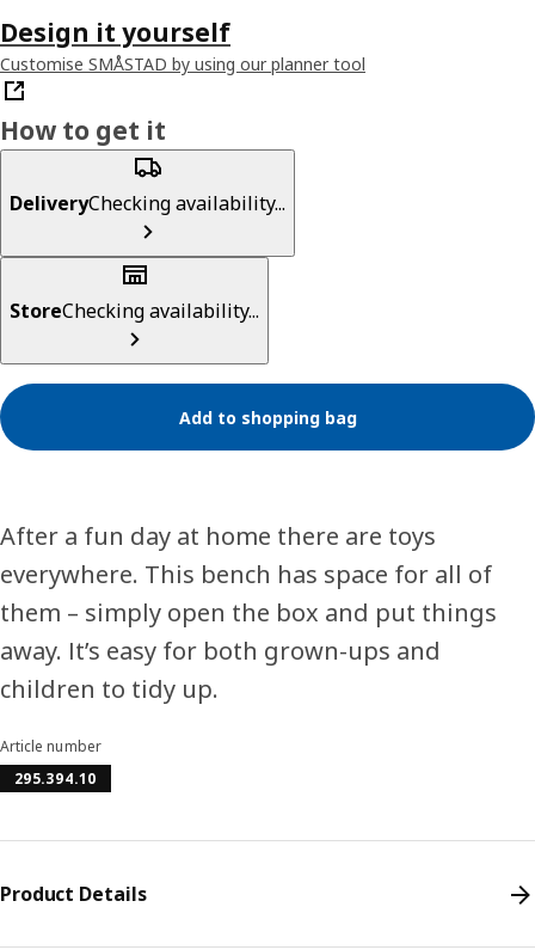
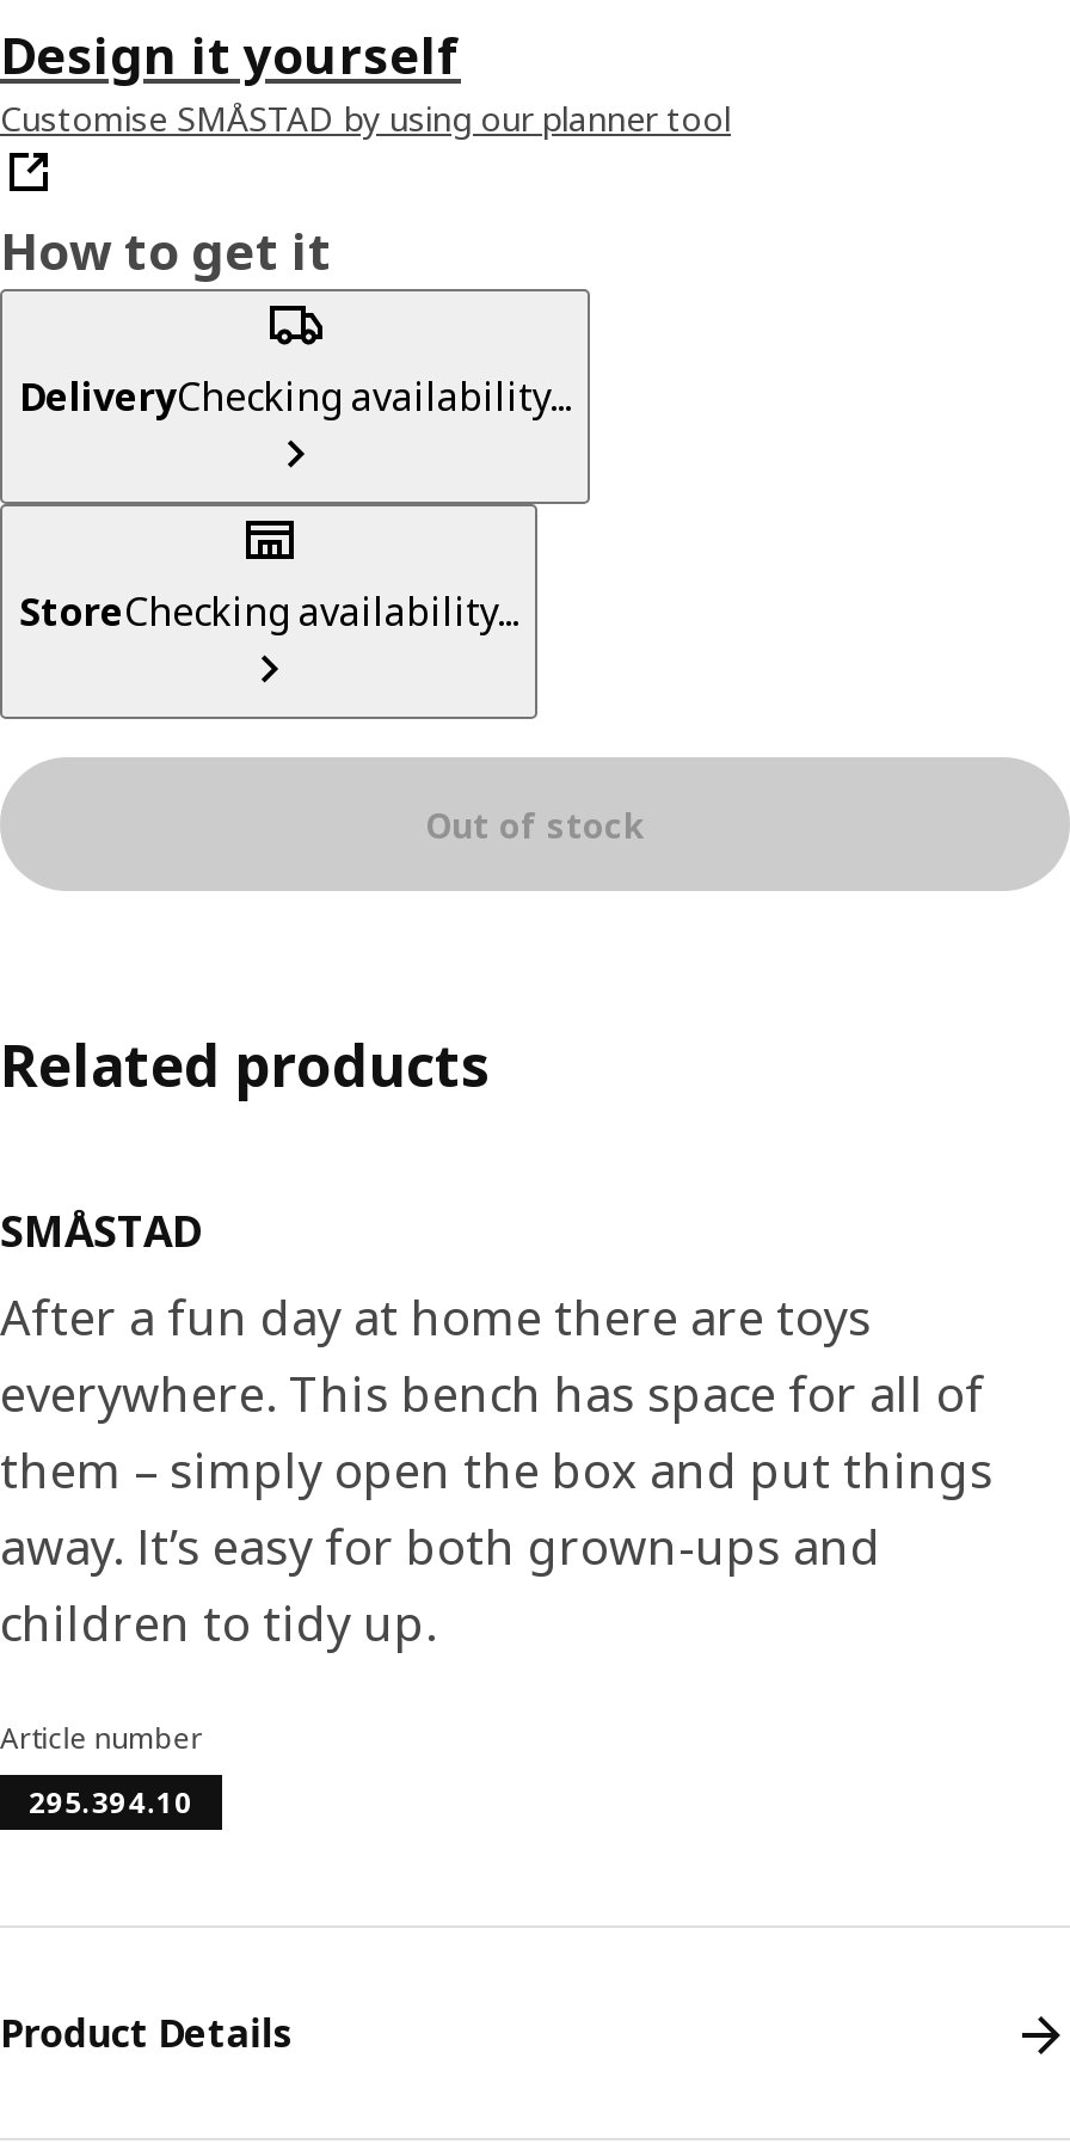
[179,406,356,428] Add to shopping bag -> [0,801,645,1259] Out of stock | Related products | SMÅSTAD

